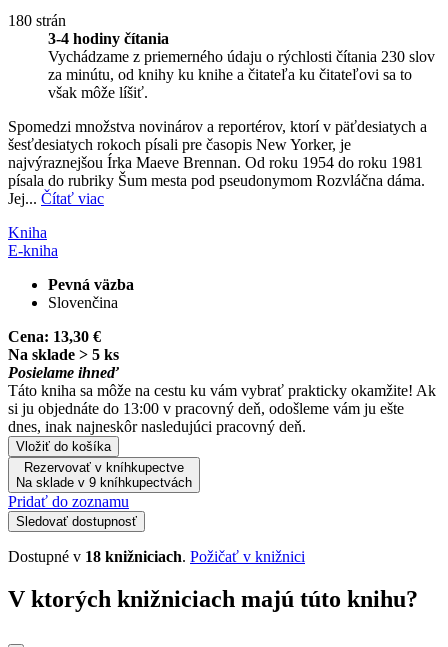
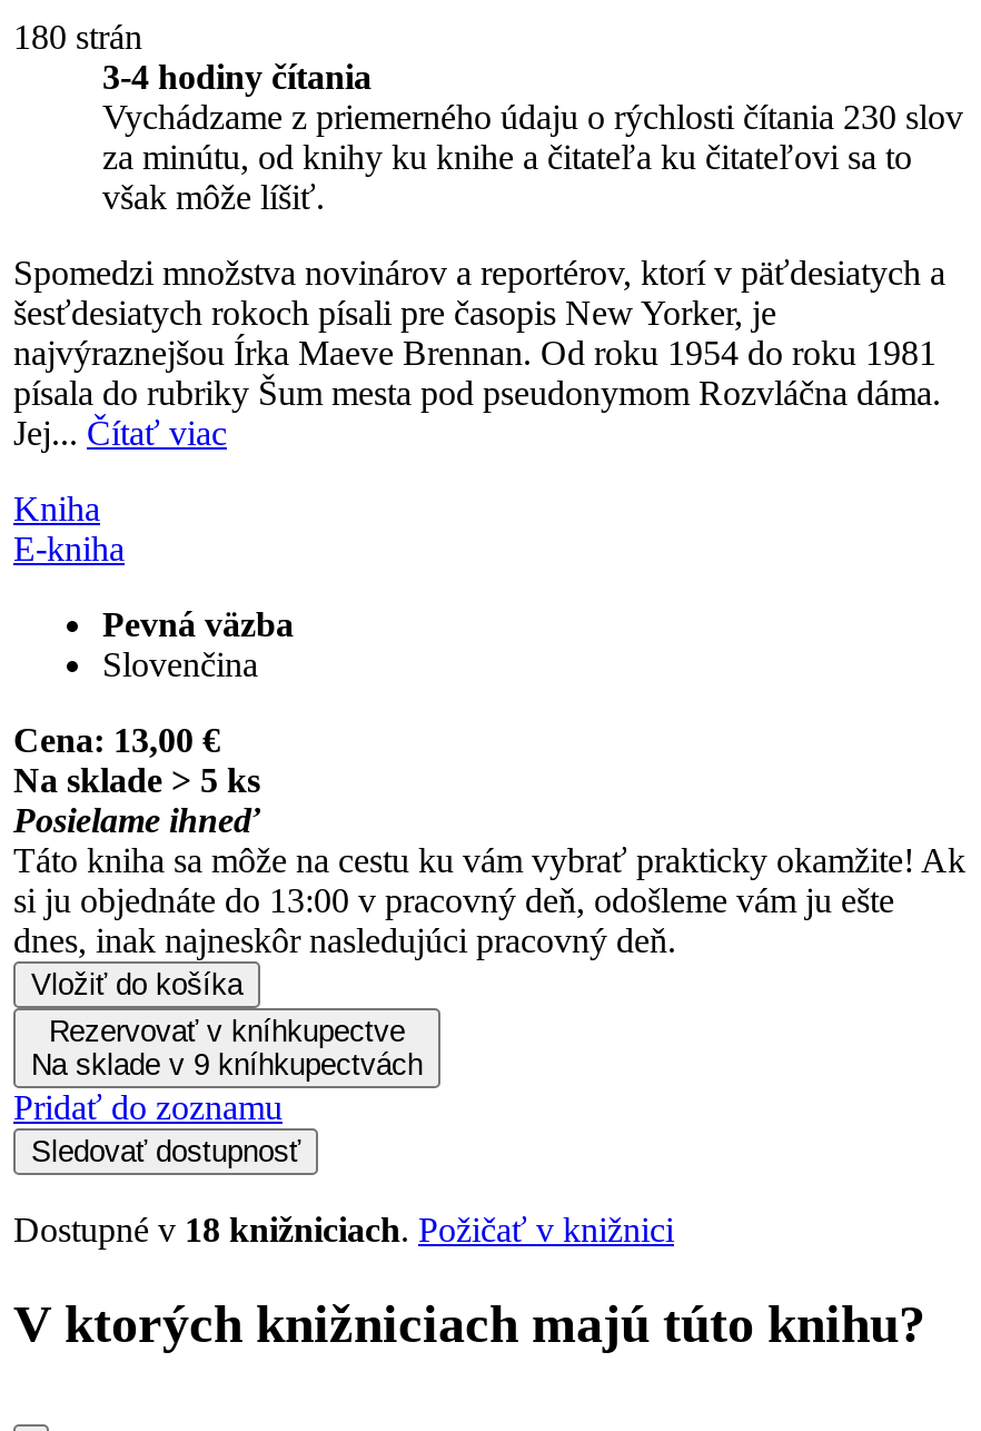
[8,328,101,345] Cena: 13,30 € -> [13,721,220,758] Cena: 13,00 €

